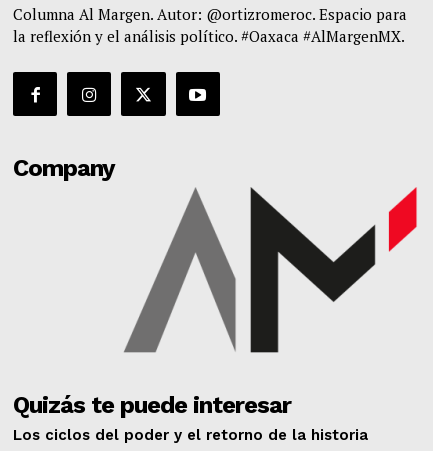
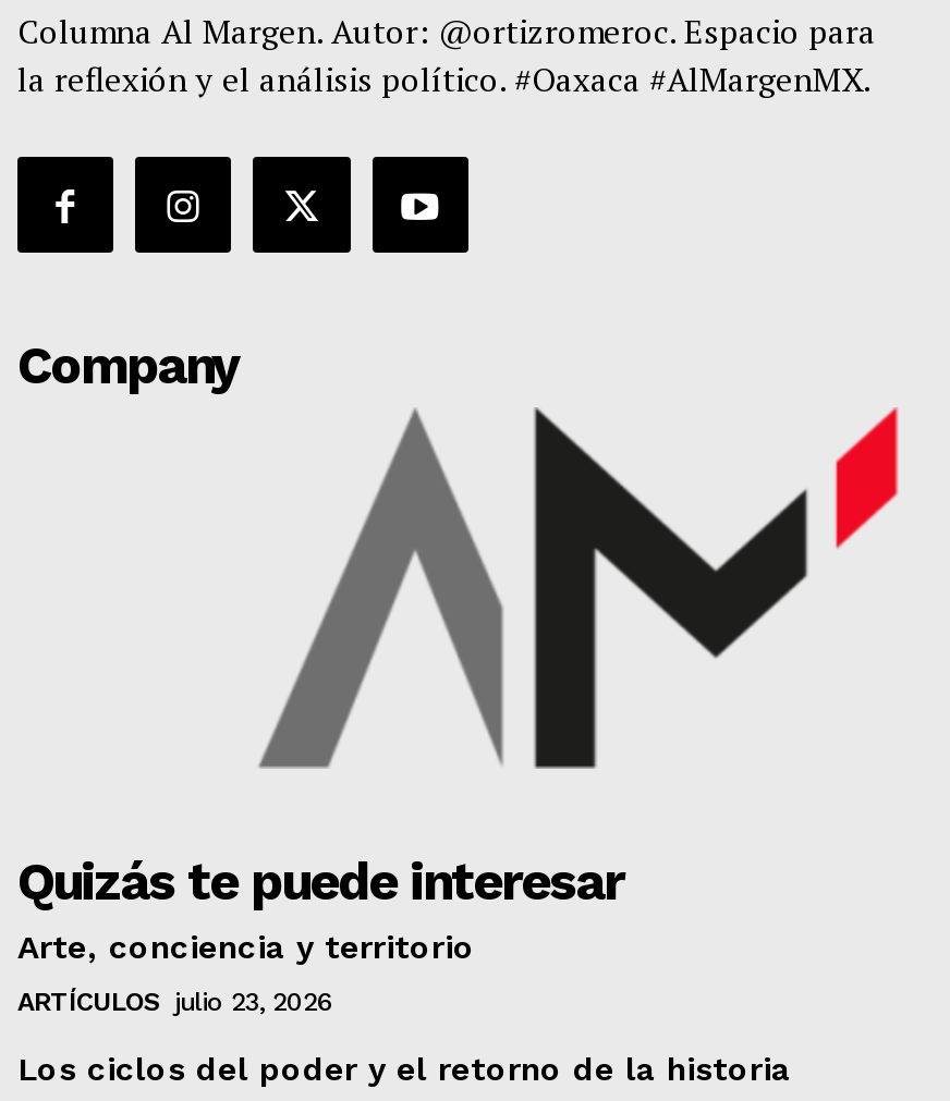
none -> [17,928,475,1018] Arte, conciencia y territorio | ARTÍCULOS julio 23, 2026

